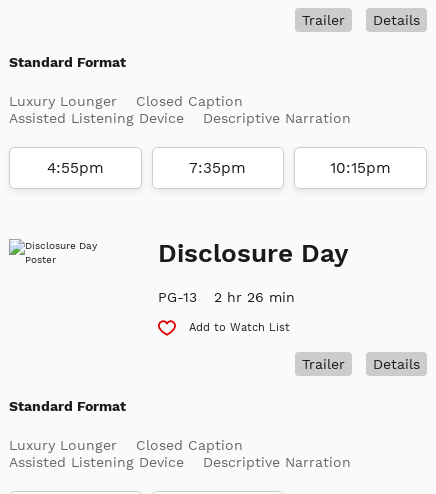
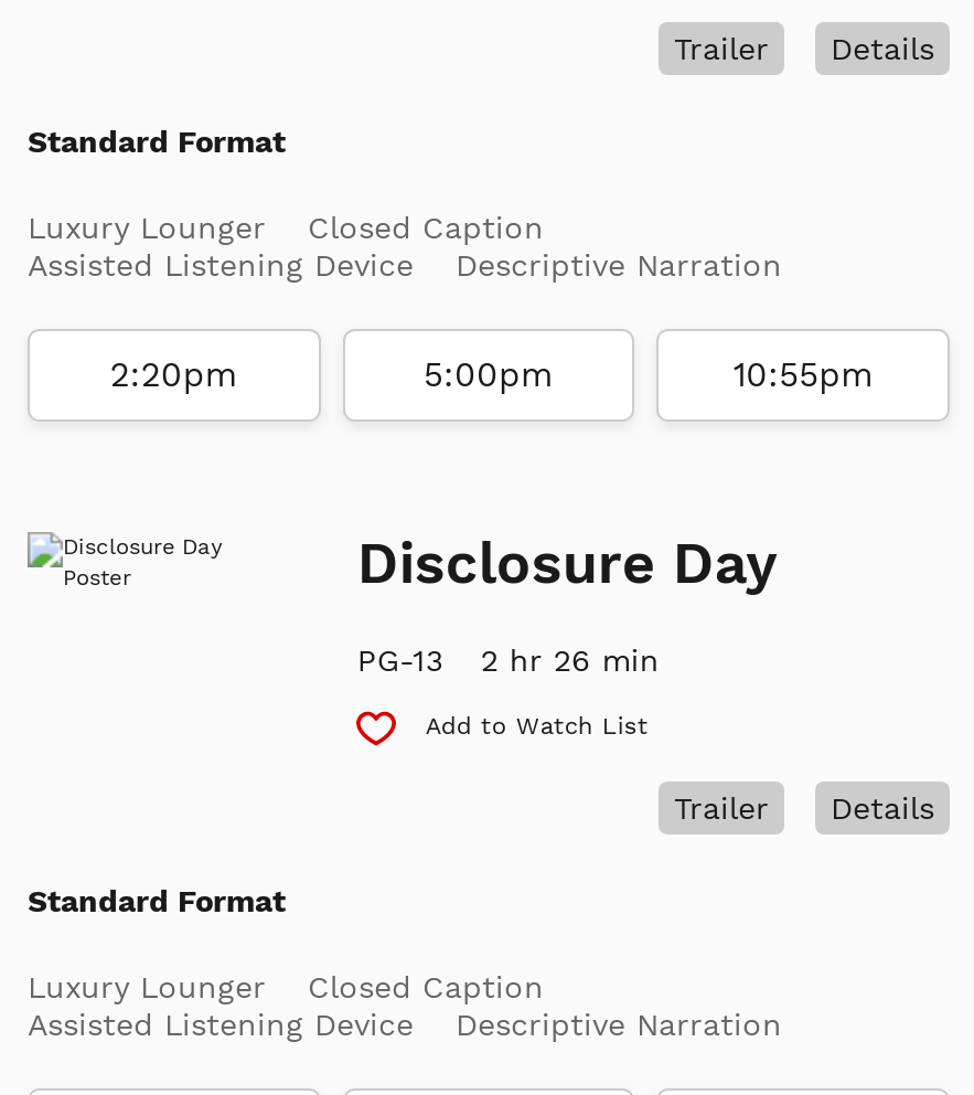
[47,159,391,177] 4:55pm | 7:35pm | 10:15pm -> [110,356,874,396] 2:20pm | 5:00pm | 10:55pm

